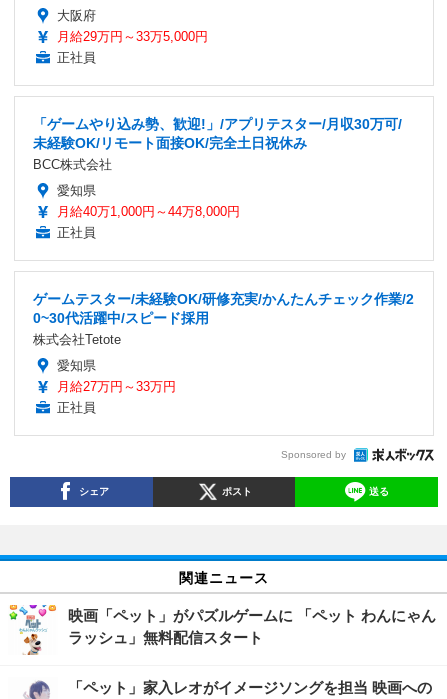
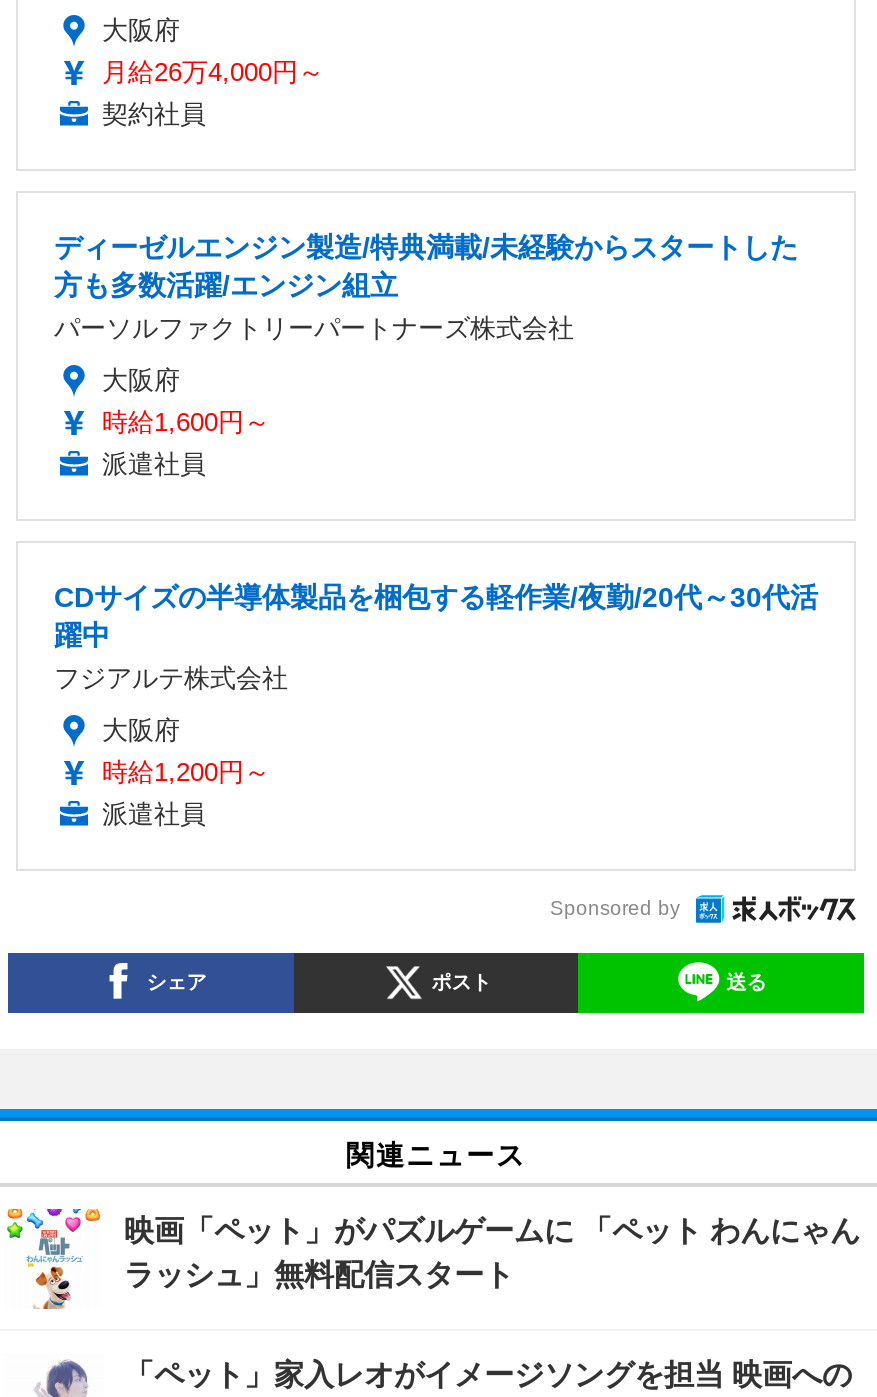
[57,29,208,65] 月給29万円～33万5,000円 | 正社員 -> [102,56,324,128] 月給26万4,000円～ | 契約社員
[33,116,402,172] 「ゲームやり込み勢、歓迎!」/アプリテスター/月収30万可/ | 未経験OK/リモート面接OK/完全土日祝休み | BCC株式会社 -> [54,230,798,342] ディーゼルエンジン製造/特典満載/未経験からスタートした | 方も多数活躍/エンジン組立 | パーソルファクトリーパートナーズ株式会社
[57,183,240,240] 愛知県 | 月給40万1,000円～44万8,000円 | 正社員 -> [102,364,270,478] 大阪府 | 時給1,600円～ | 派遣社員
[33,291,414,347] ゲームテスター/未経験OK/研修充実/かんたんチェック作業/2 | 0~30代活躍中/スピード採用 | 株式会社Tetote -> [54,580,818,692] CDサイズの半導体製品を梱包する軽作業/夜勤/20代～30代活 | 躍中 | フジアルテ株式会社
[57,358,176,415] 愛知県 | 月給27万円～33万円 | 正社員 -> [102,714,270,828] 大阪府 | 時給1,200円～ | 派遣社員

